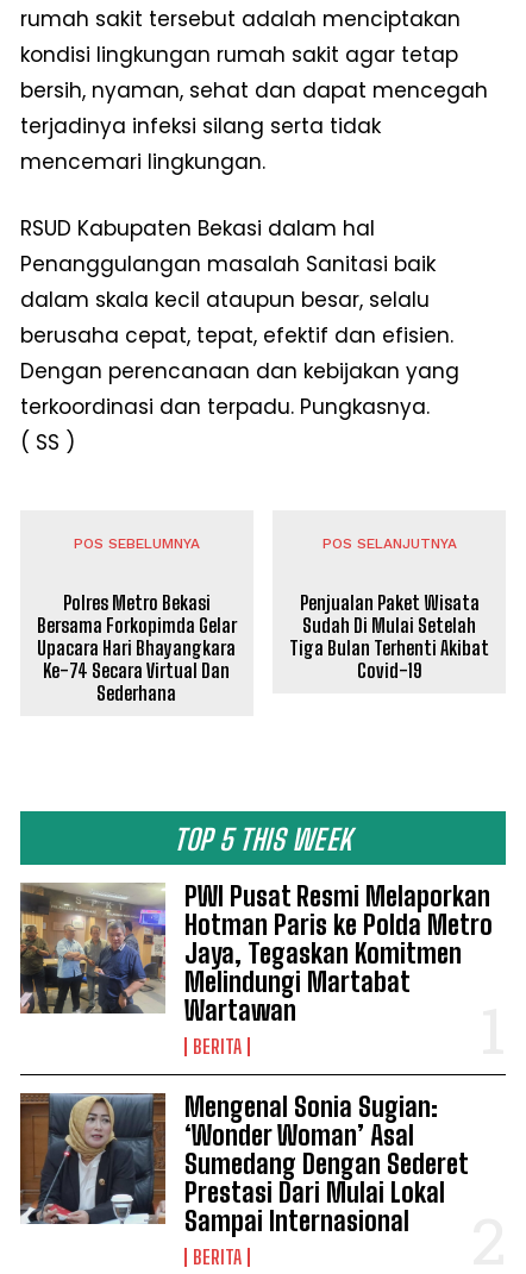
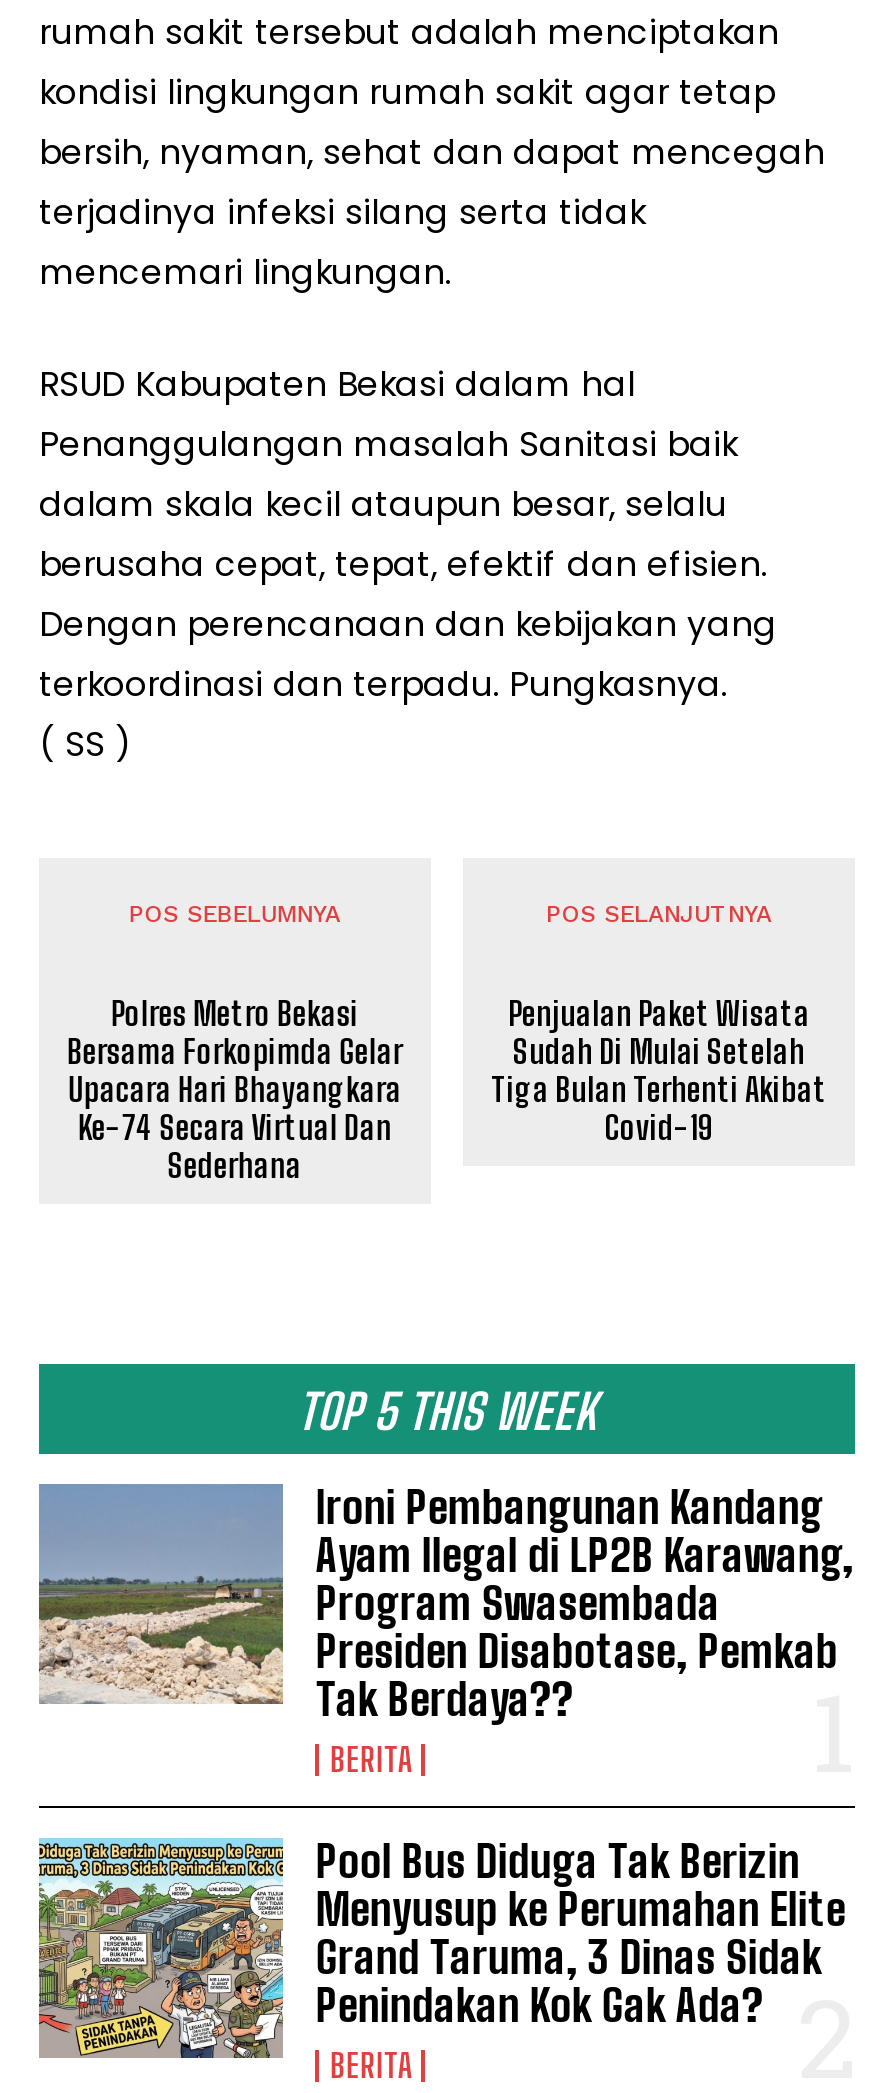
[19,880,493,1027] [image] | PWI Pusat Resmi Melaporkan | Hotman Paris ke Polda Metro | Jaya, Tegaskan Komitmen | Melindungi Martabat | Wartawan -> [37,1480,854,1726] [image] | Ironi Pembangunan Kandang | Ayam Ilegal di LP2B Karawang, | Program Swasembada | Presiden Disabotase, Pemkab | Tak Berdaya??
[19,1091,469,1237] [image] | Mengenal Sonia Sugian: | ‘Wonder Woman’ Asal | Sumedang Dengan Sederet | Prestasi Dari Mulai Lokal | Sampai Internasional -> [37,1834,846,2060] [image] | Pool Bus Diduga Tak Berizin | Menyusup ke Perumahan Elite | Grand Taruma, 3 Dinas Sidak | Penindakan Kok Gak Ada?

